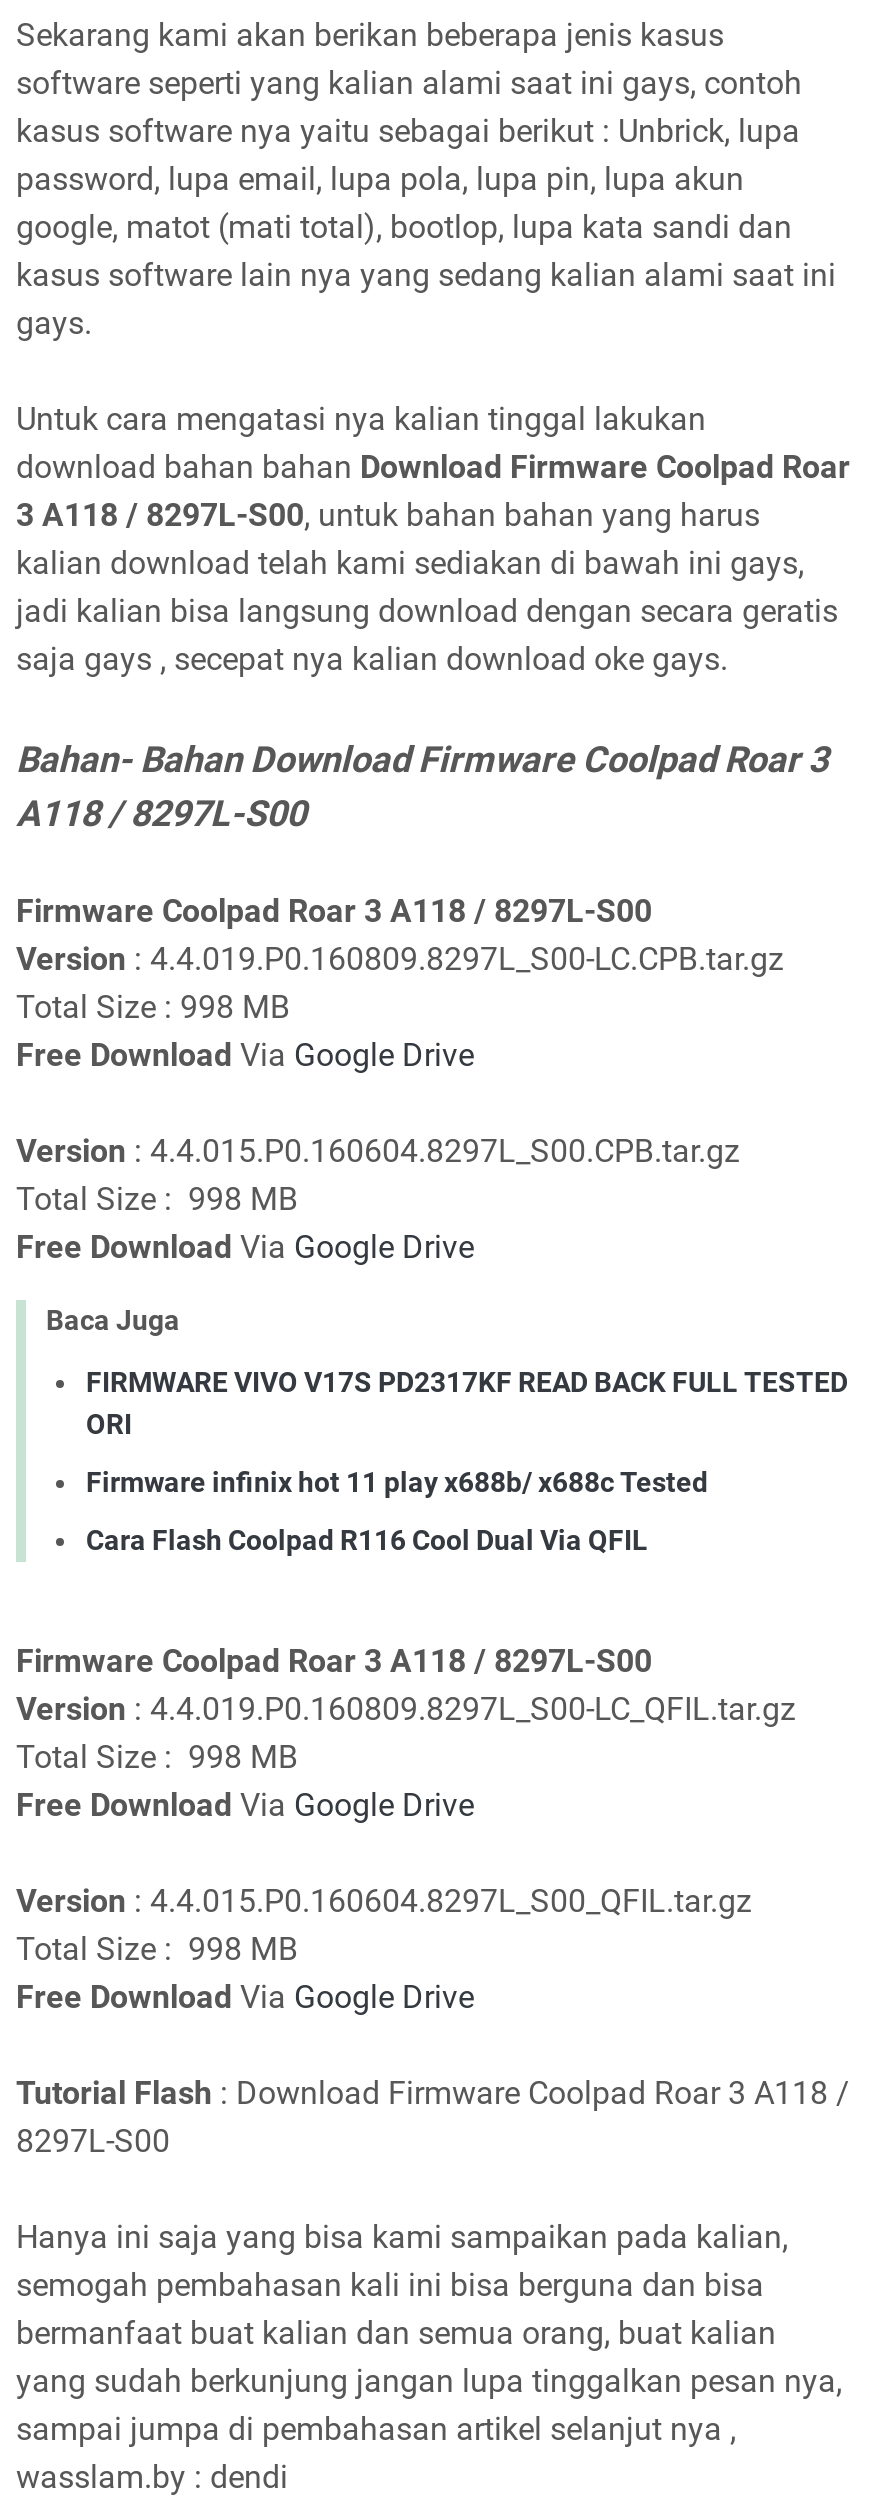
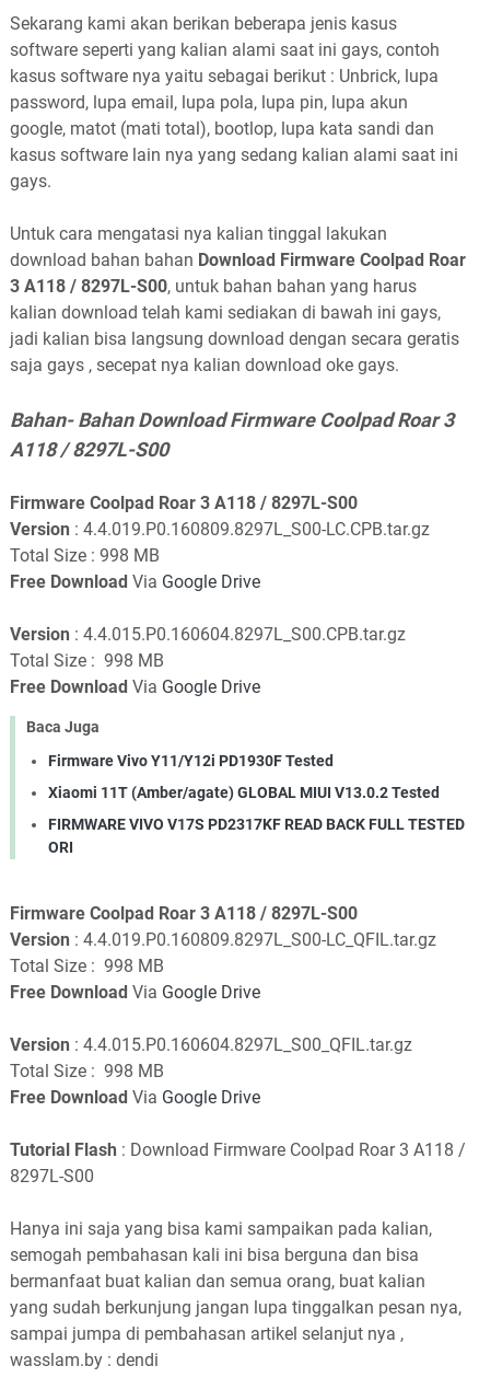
none -> [48,752,440,801] Firmware Vivo Y11/Y12i PD1930F Tested | Xiaomi 11T (Amber/agate) GLOBAL MIUI V13.0.2 Tested
moved [86,1365,848,1439] -> [48,815,465,856]: FIRMWARE VIVO V17S PD2317KF READ BACK FULL TESTED | ORI
[86,1465,708,1555] Firmware infinix hot 11 play x688b/ x688c Tested | Cara Flash Coolpad R116 Cool Dual Via QFIL -> none

